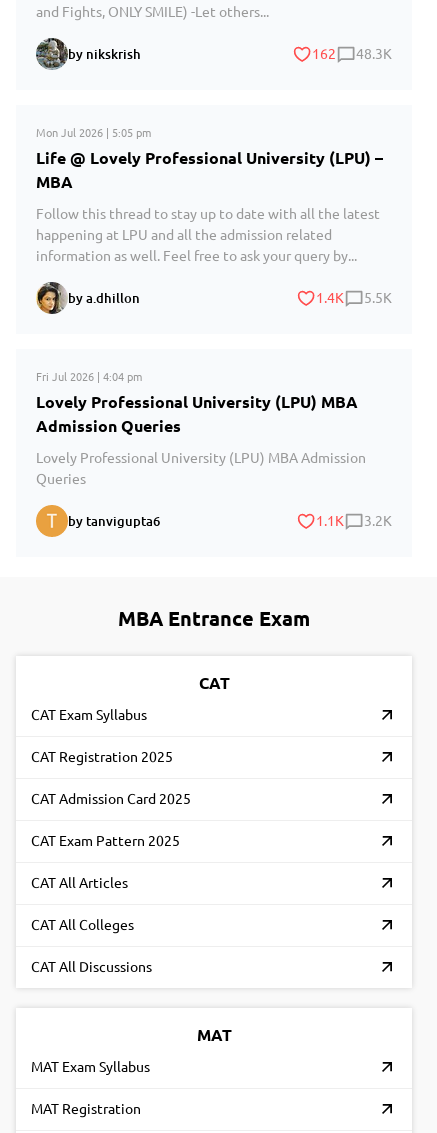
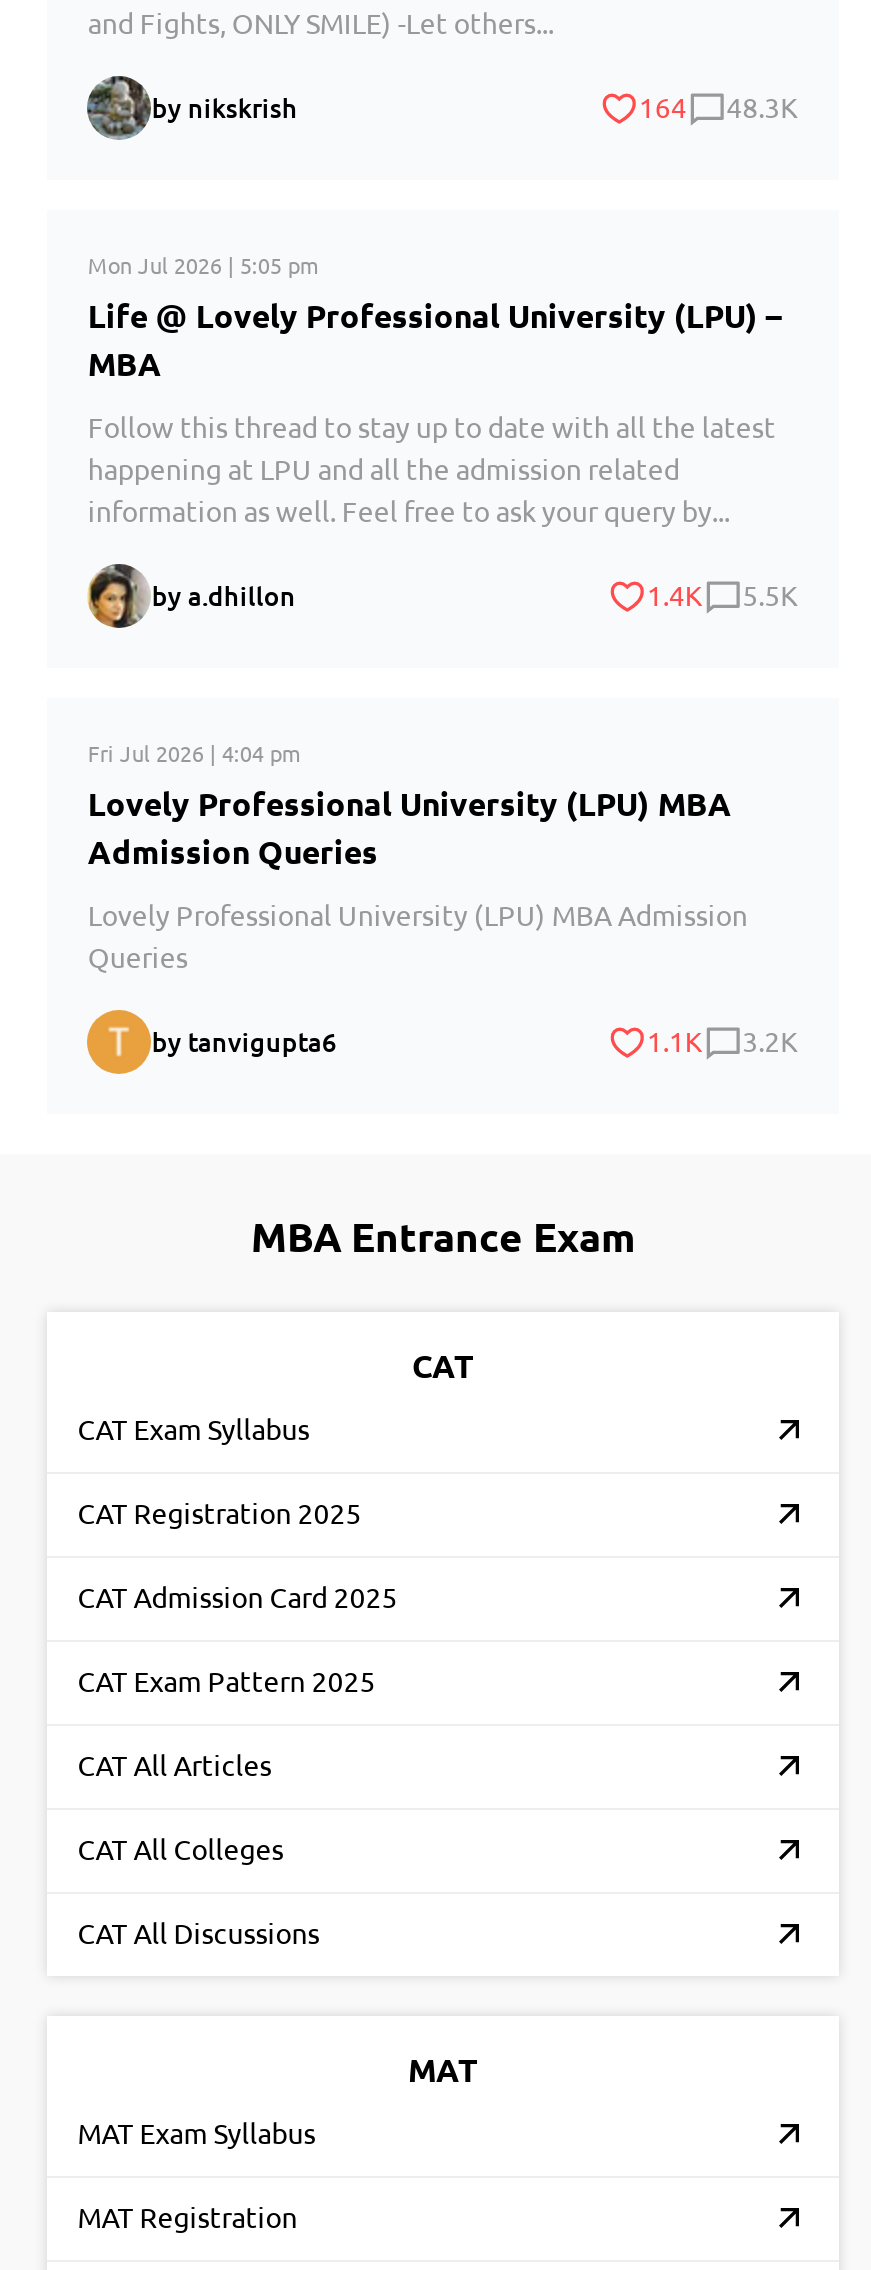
[312,45,392,61] 162 48.3K -> [639,91,798,123] 164 48.3K

